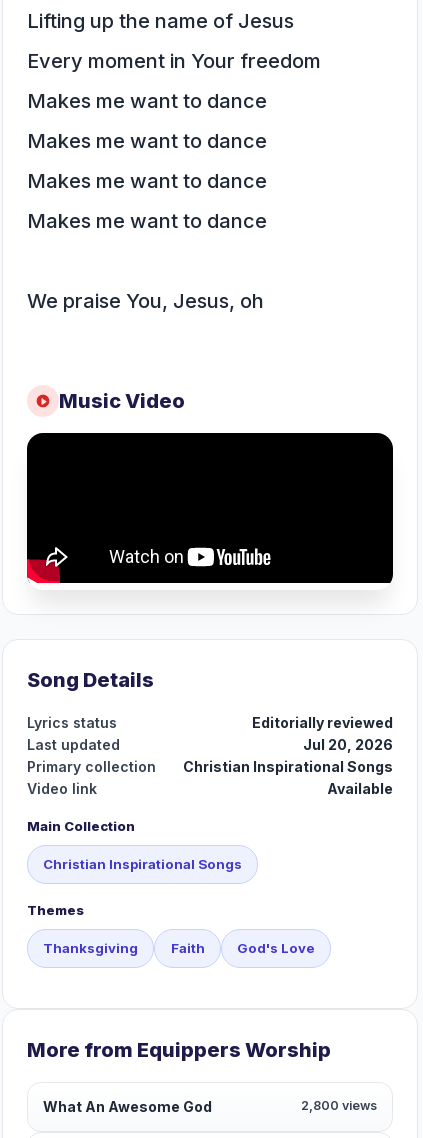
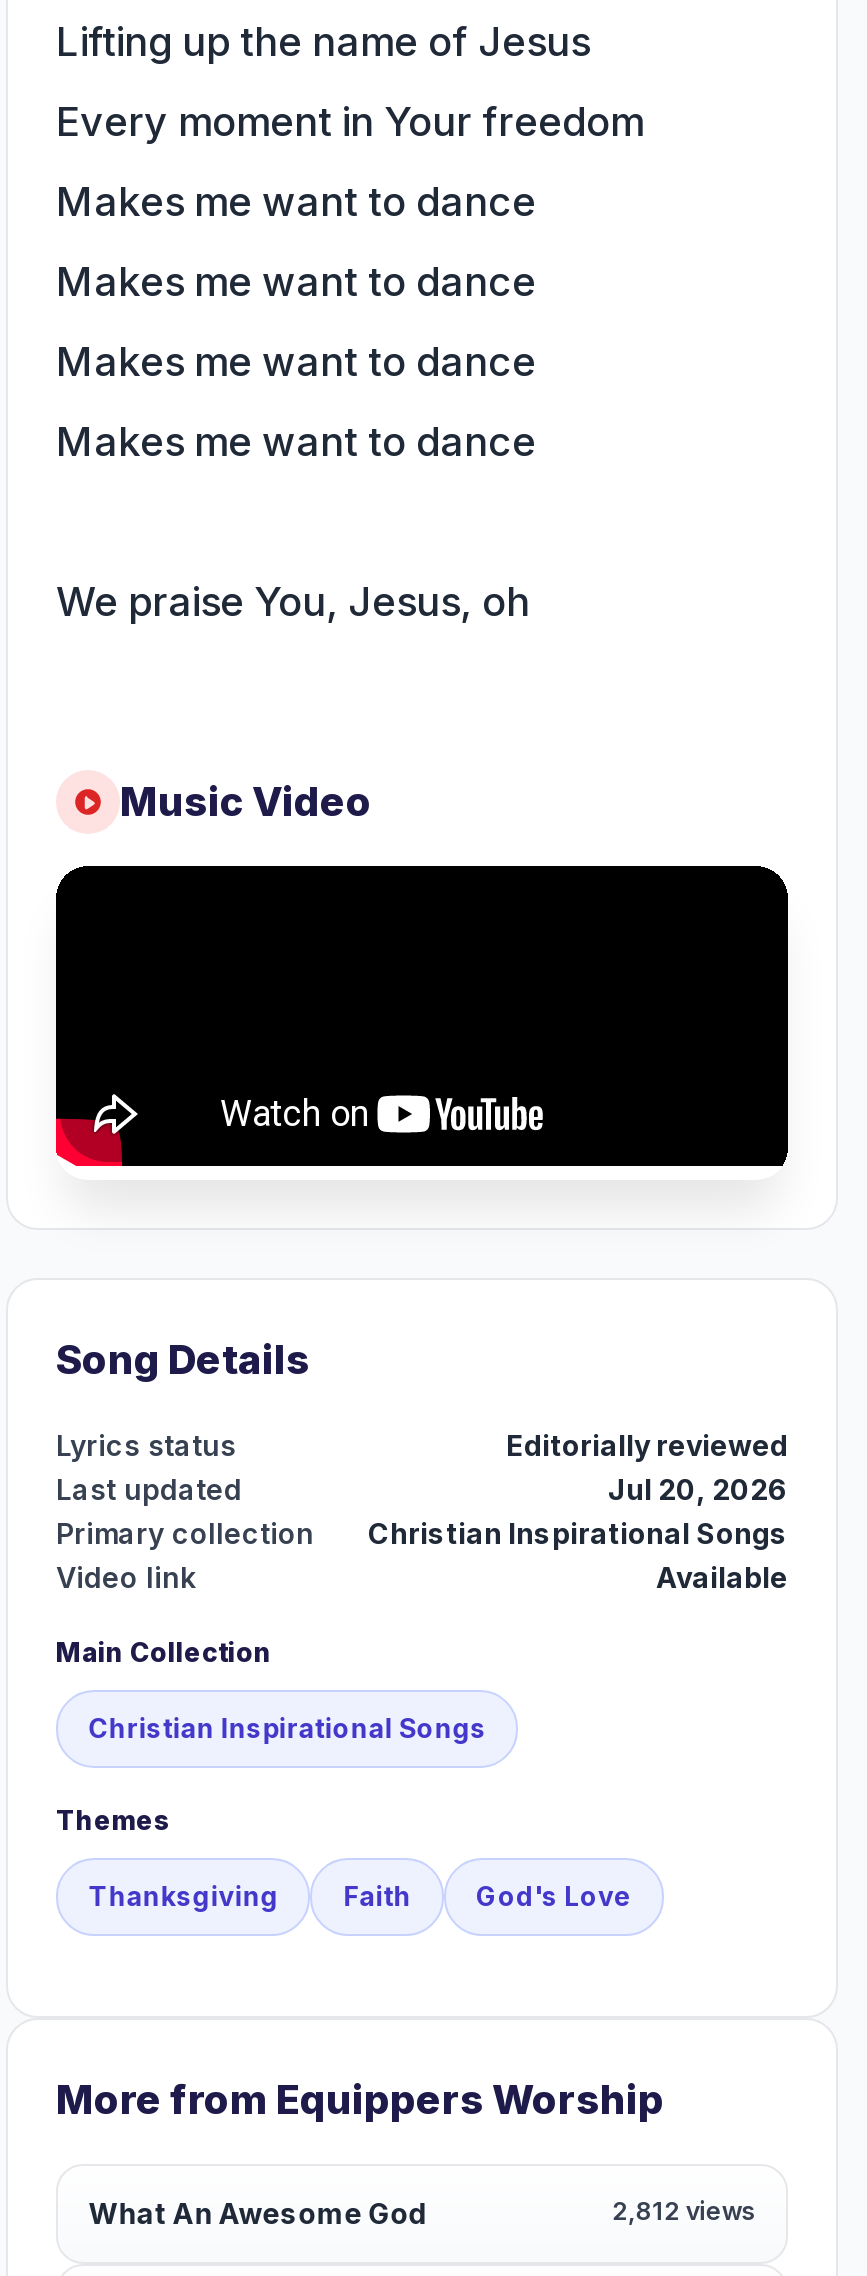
[301,1098,377,1113] 2,800 views -> [612,2196,756,2226] 2,812 views

